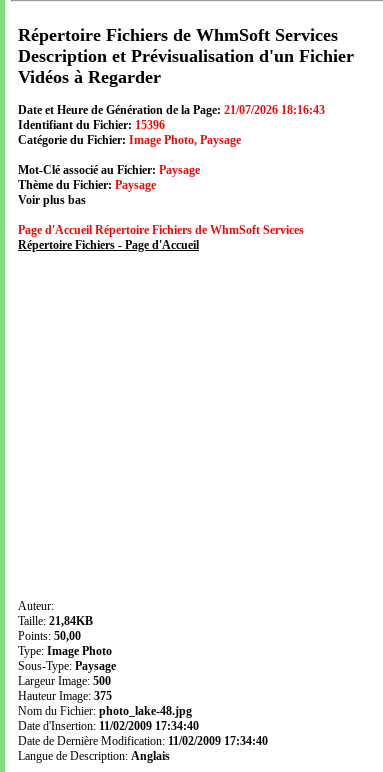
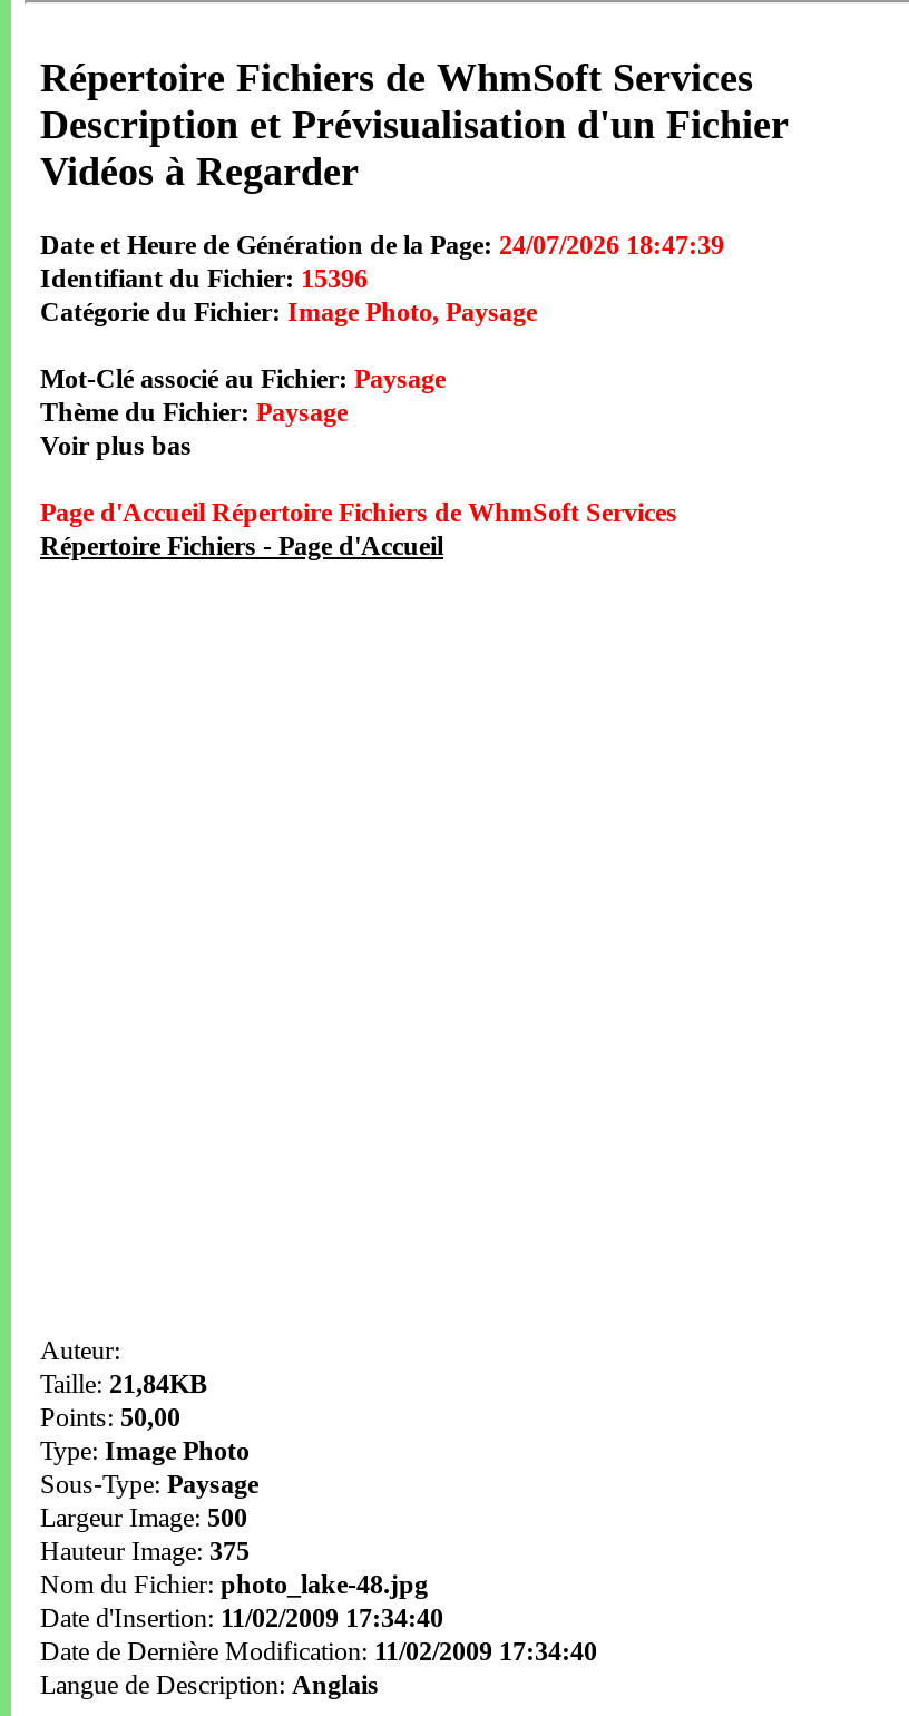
[18,103,325,117] Date et Heure de Génération de la Page: 21/07/2026 18:16:43 -> [40,230,724,261] Date et Heure de Génération de la Page: 24/07/2026 18:47:39

